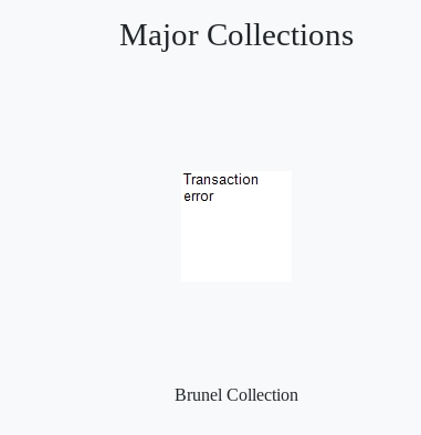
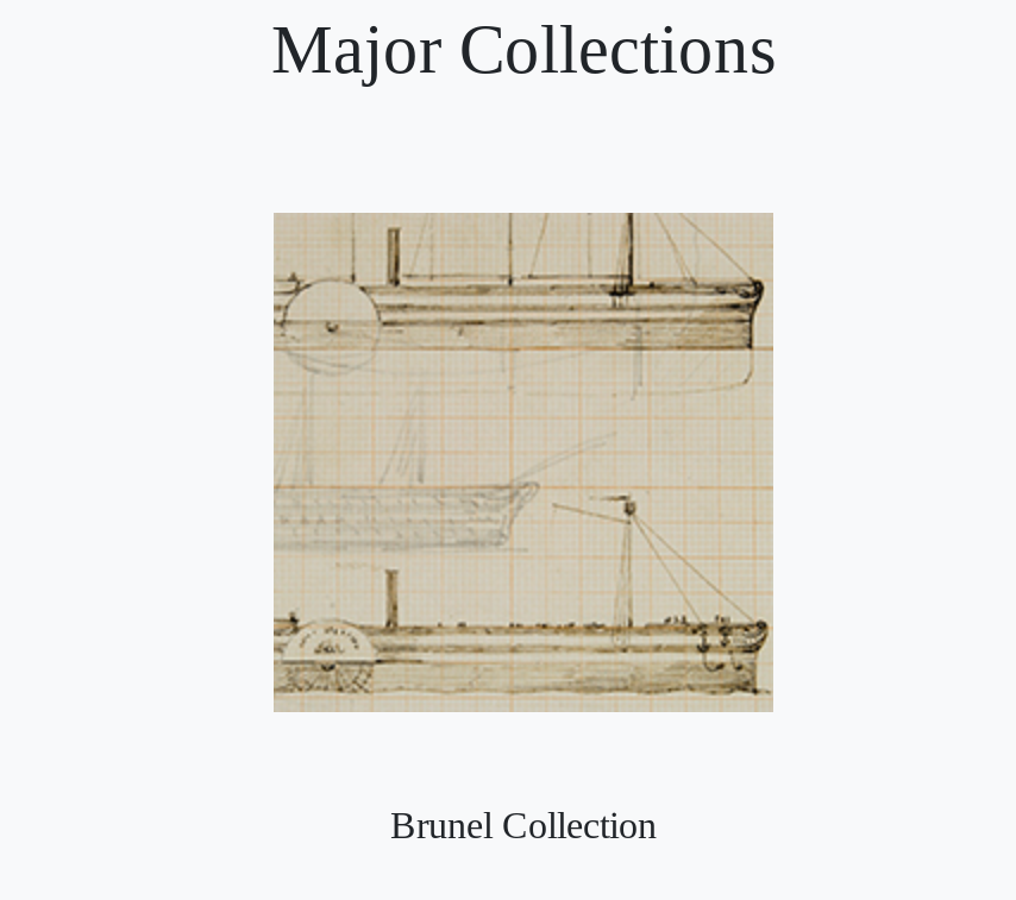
none -> [271,210,776,715] [image]

